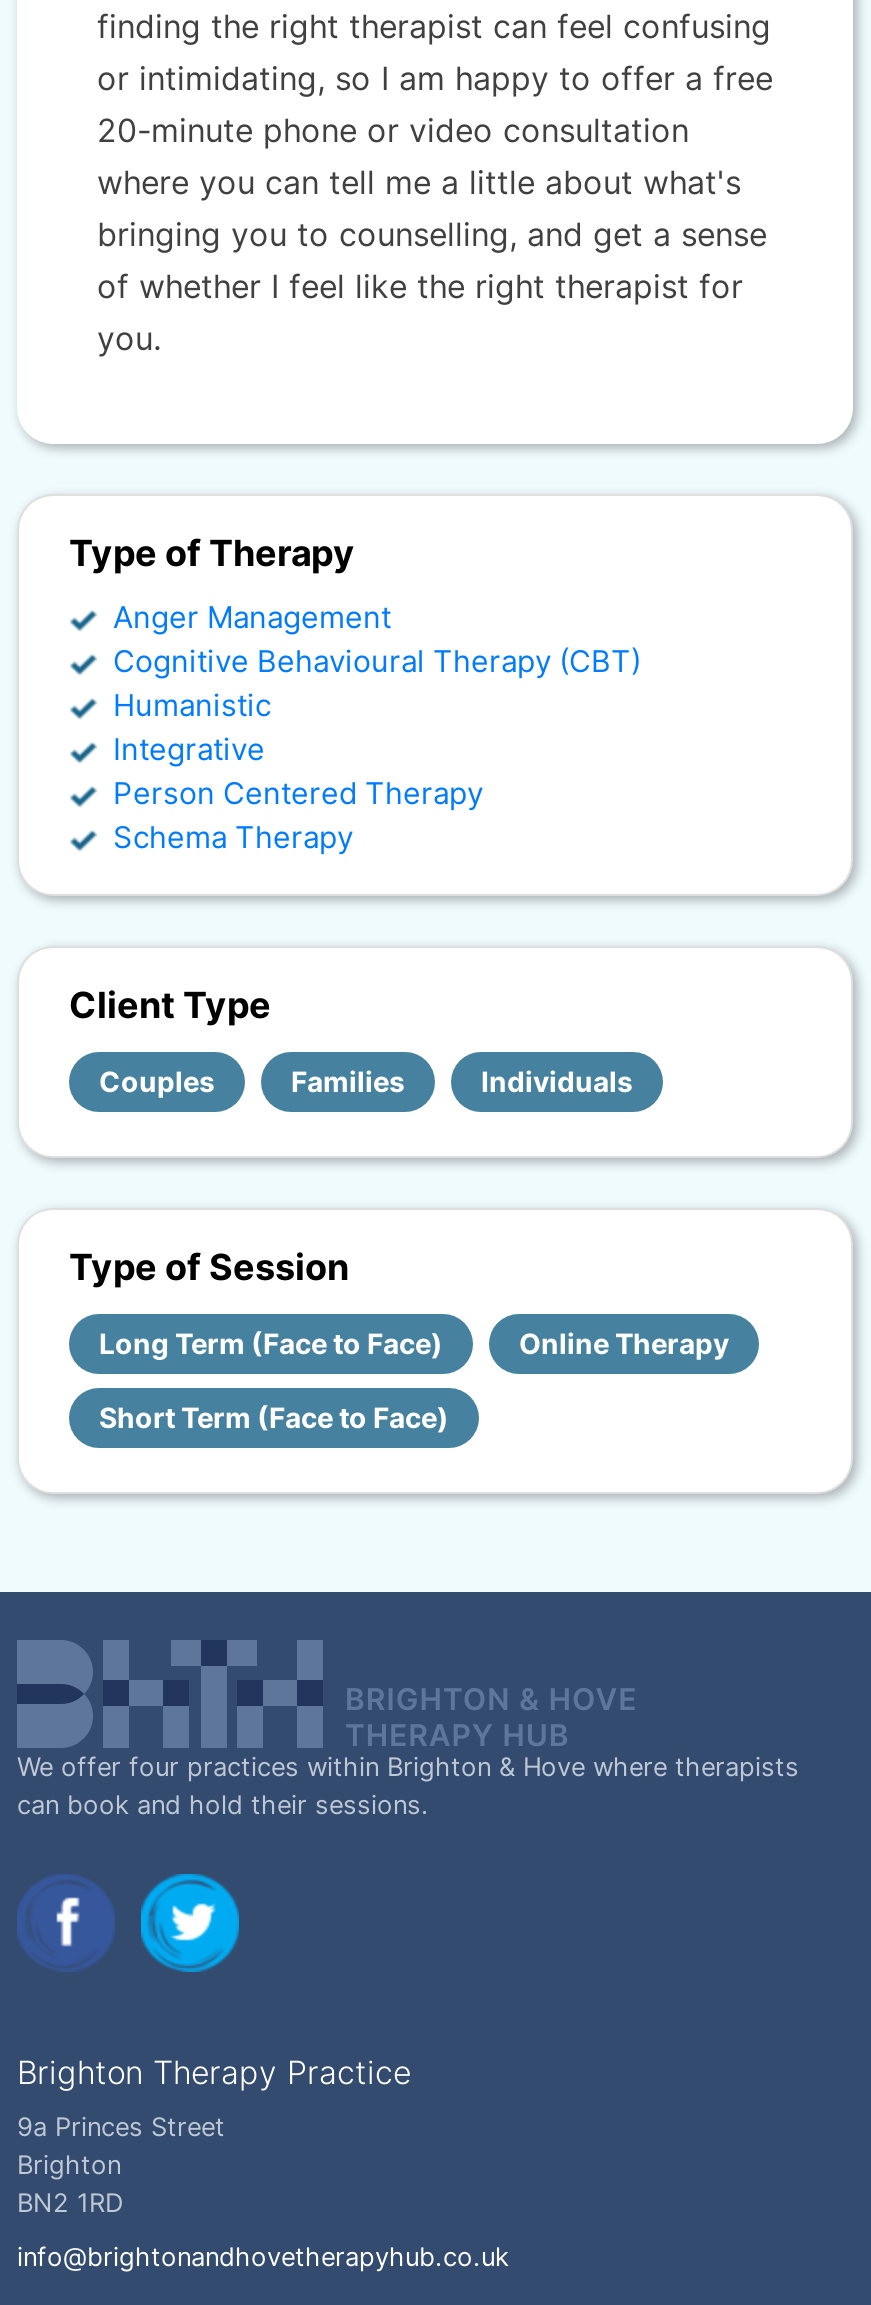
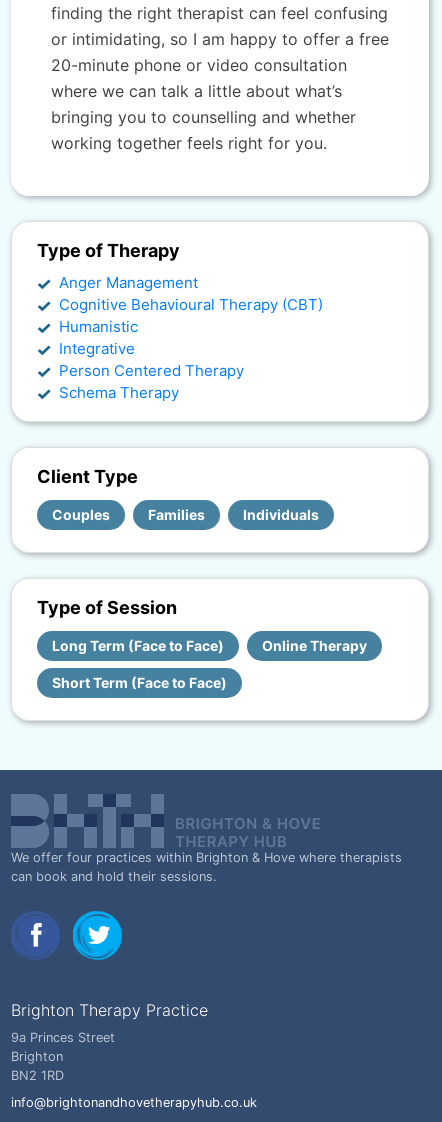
[97,163,767,359] where you can tell me a little about what's | bringing you to counselling, and get a sense | of whether I feel like the right therapist for | you. -> [51,81,356,153] where we can talk a little about what’s | bringing you to counselling and whether | working together feels right for you.

